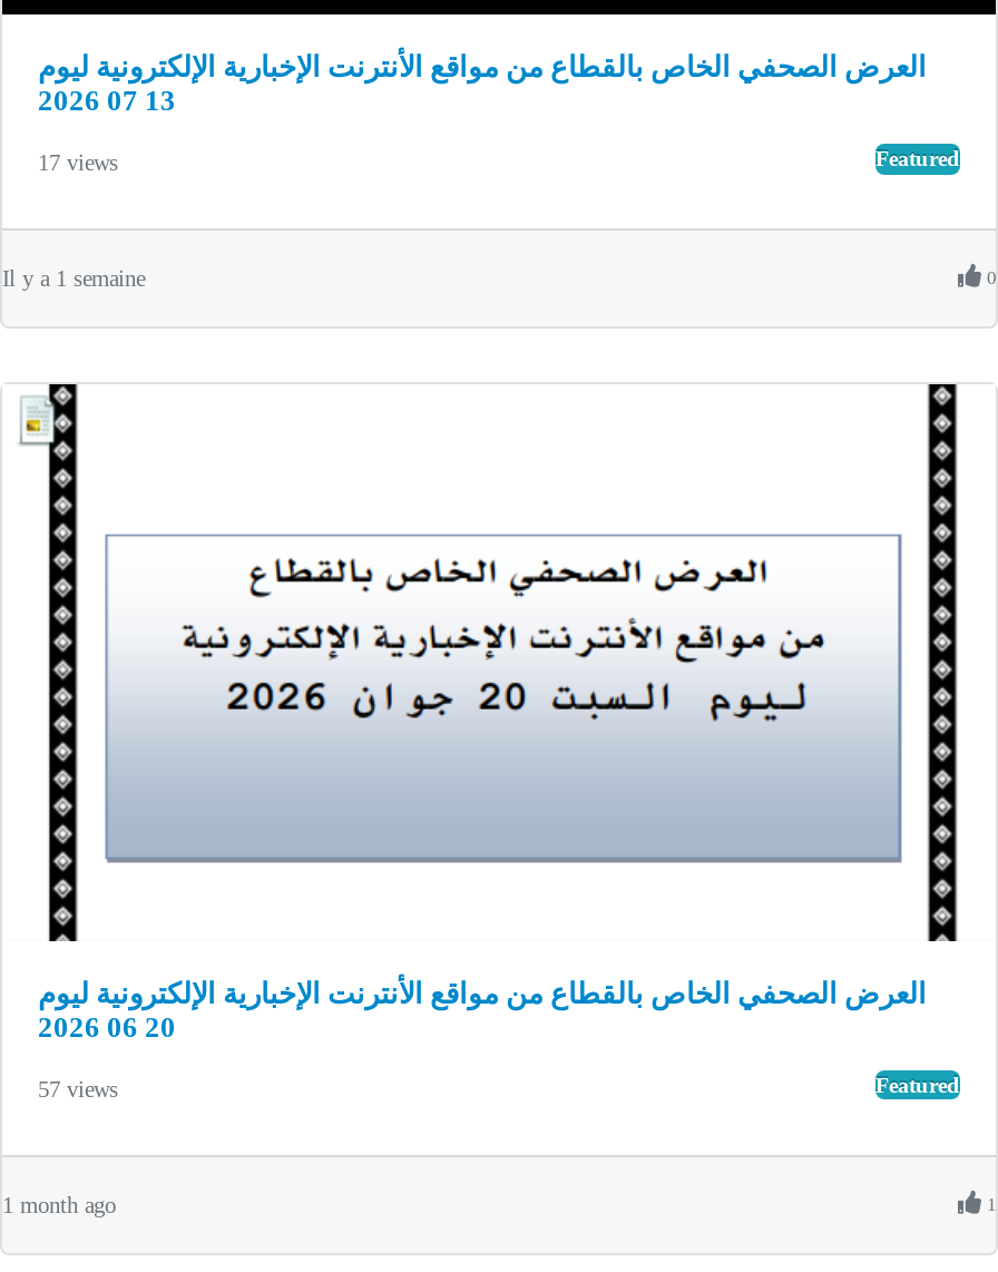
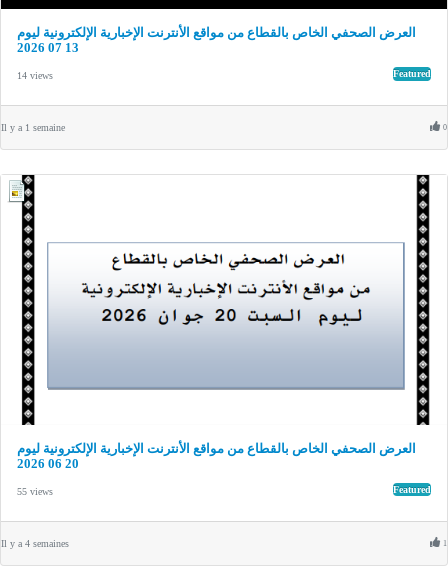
[38,150,118,174] 17 views -> [17,70,53,81] 14 views
[38,1076,118,1101] 57 views -> [17,486,53,497] 55 views
[2,1192,116,1217] 1 month ago -> [1,538,69,549] Il y a 4 semaines

